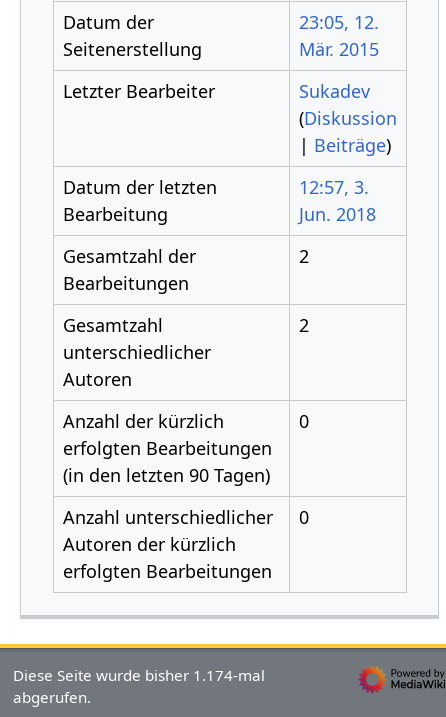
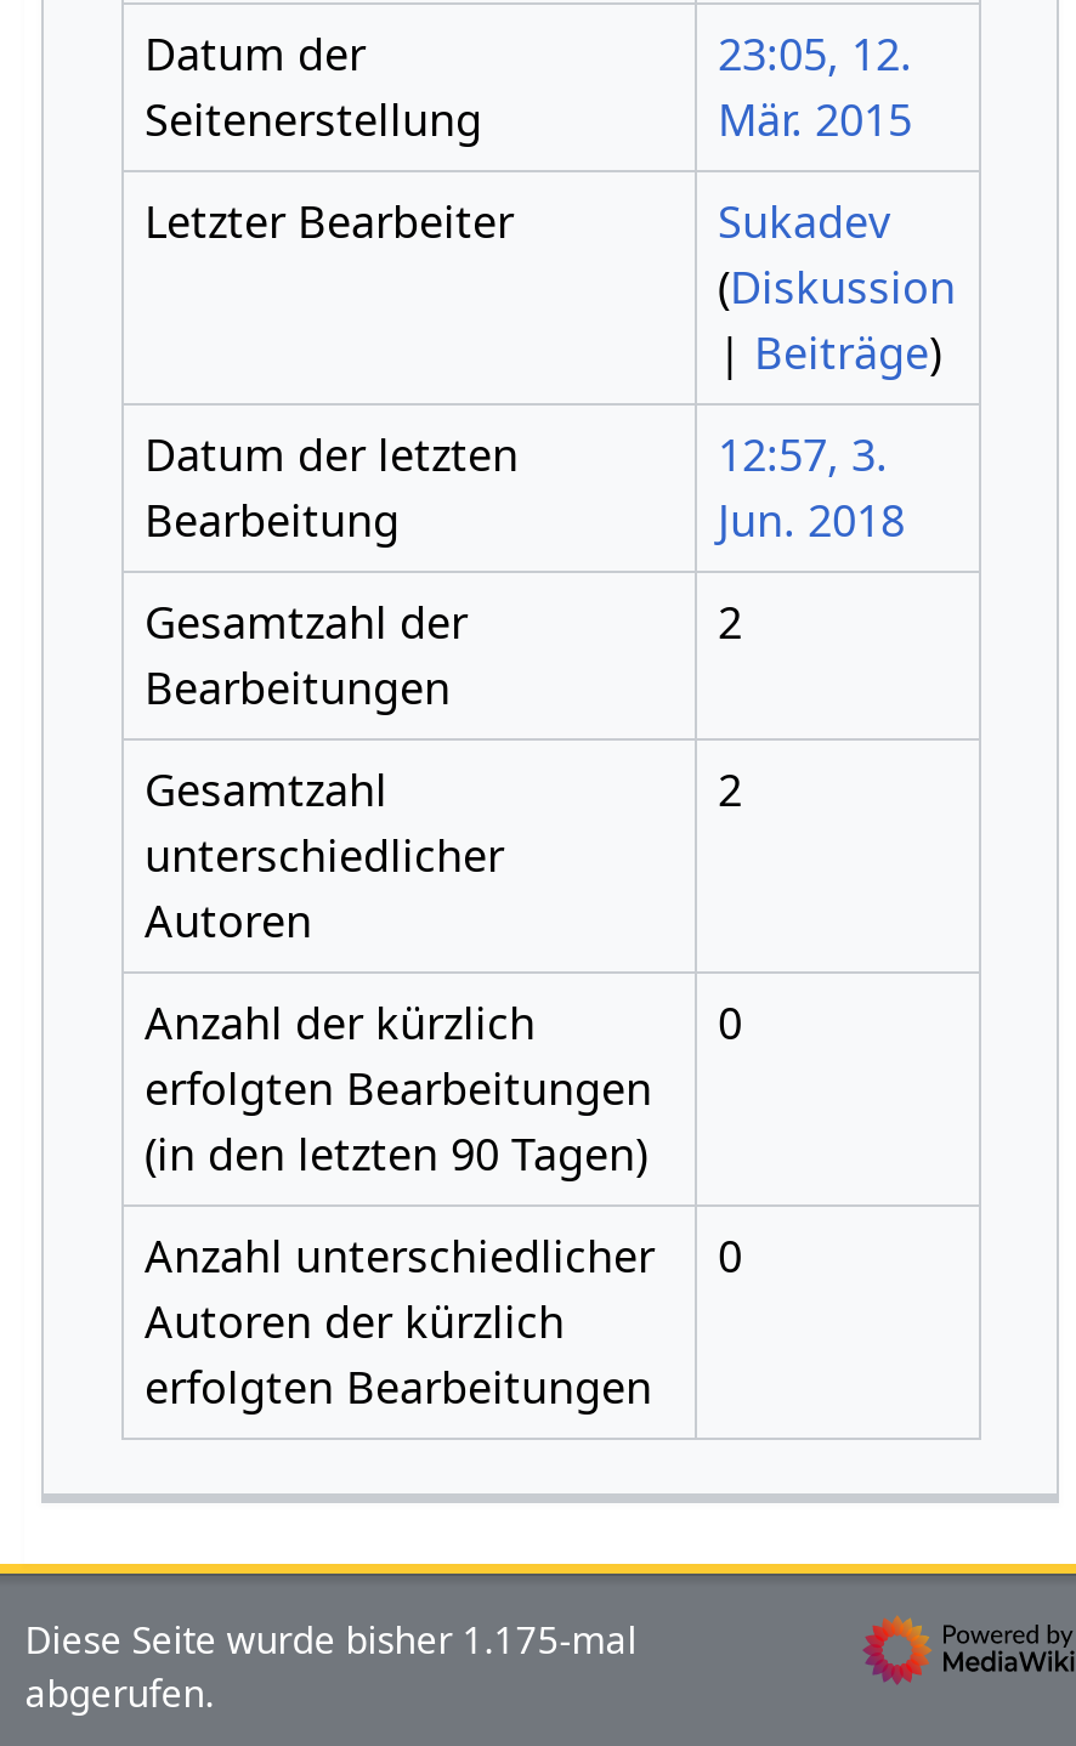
[13,665,265,685] Diese Seite wurde bisher 1.174-mal -> [25,1615,637,1664] Diese Seite wurde bisher 1.175-mal

